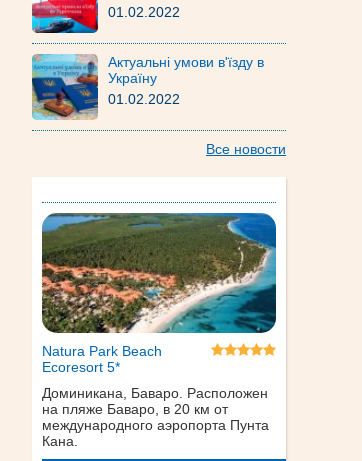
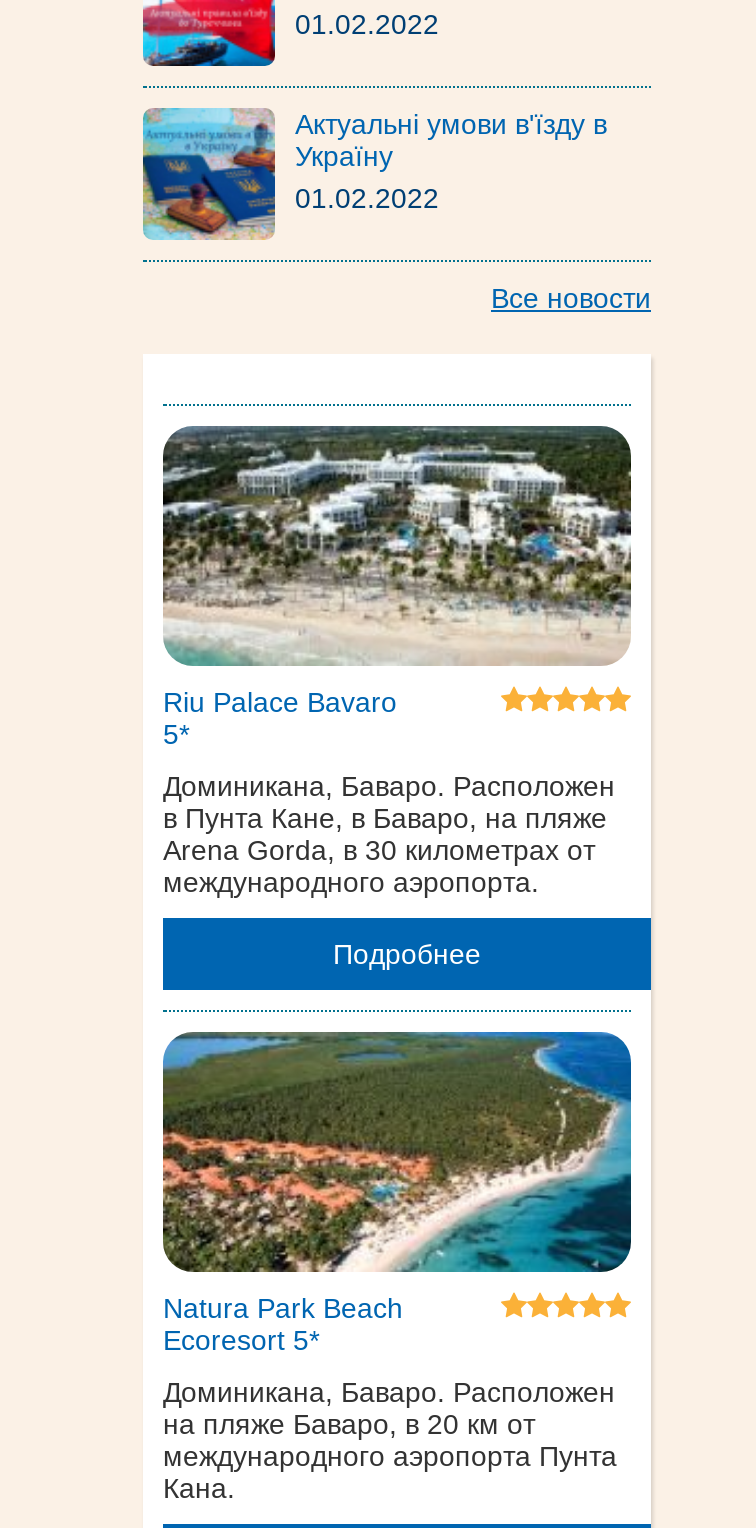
none -> [163,424,633,970] [image] | Riu Palace Bavaro | 5* | Доминикана, Баваро. Расположен | в Пунта Кане, в Баваро, на пляже | Arena Gorda, в 30 километрах от | международного аэропорта. | Подробнее

